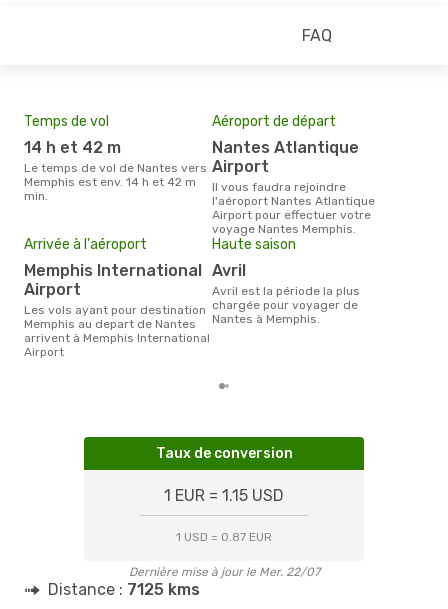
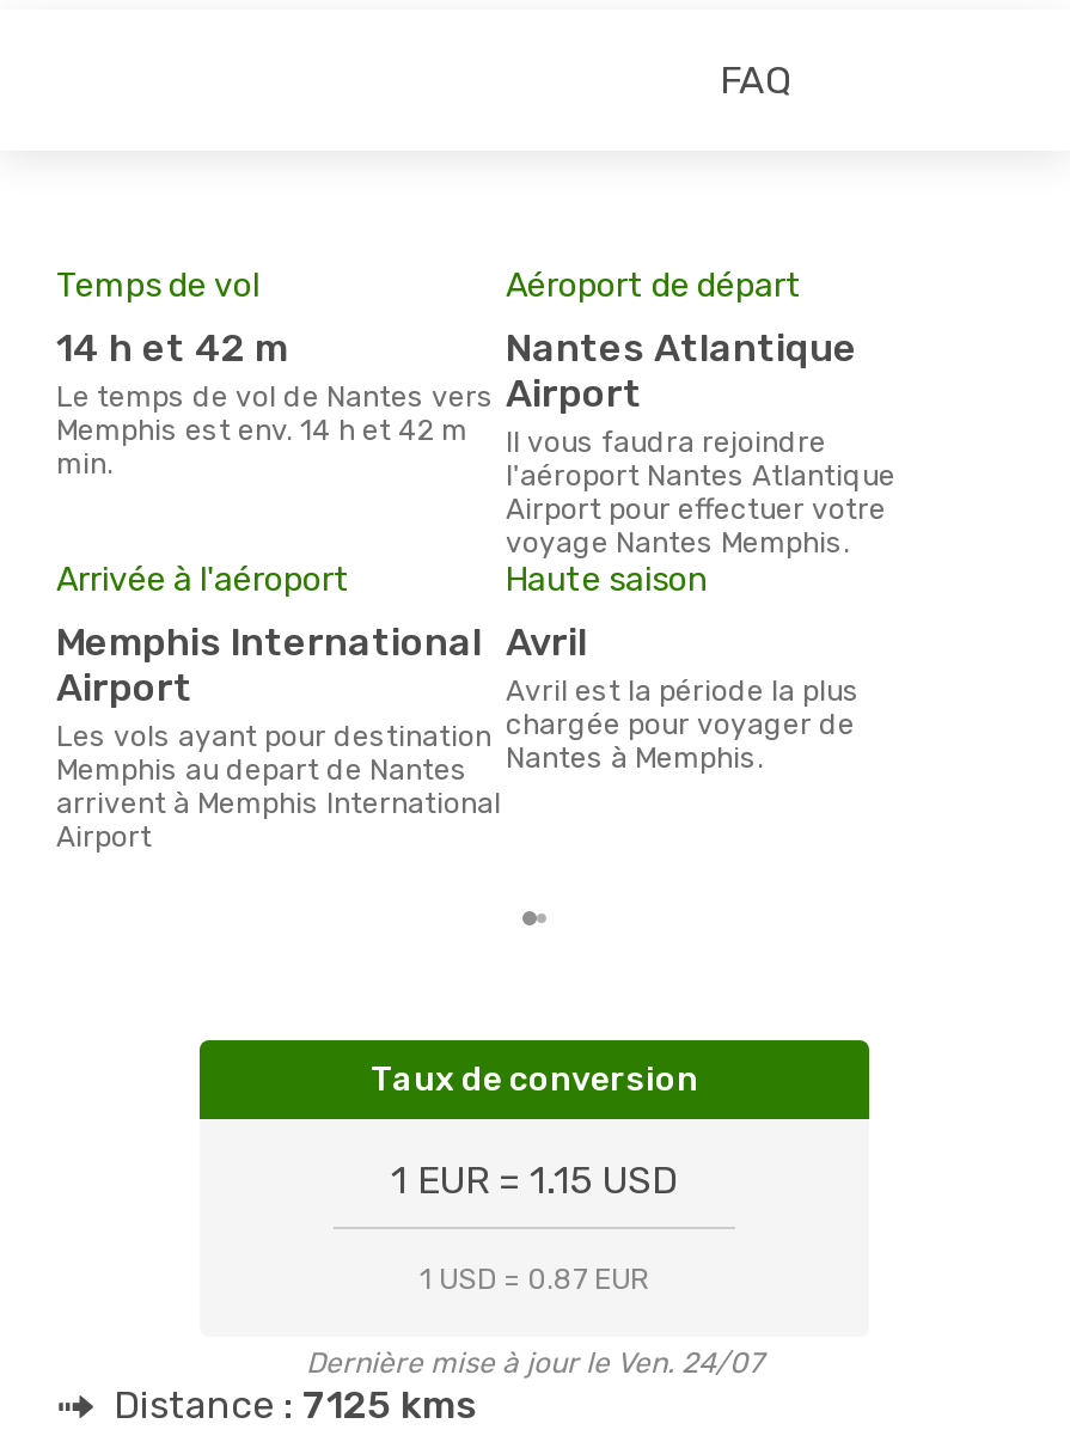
[128,565,319,579] Dernière mise à jour le Mer. 22/07 -> [306,1346,763,1379] Dernière mise à jour le Ven. 24/07

